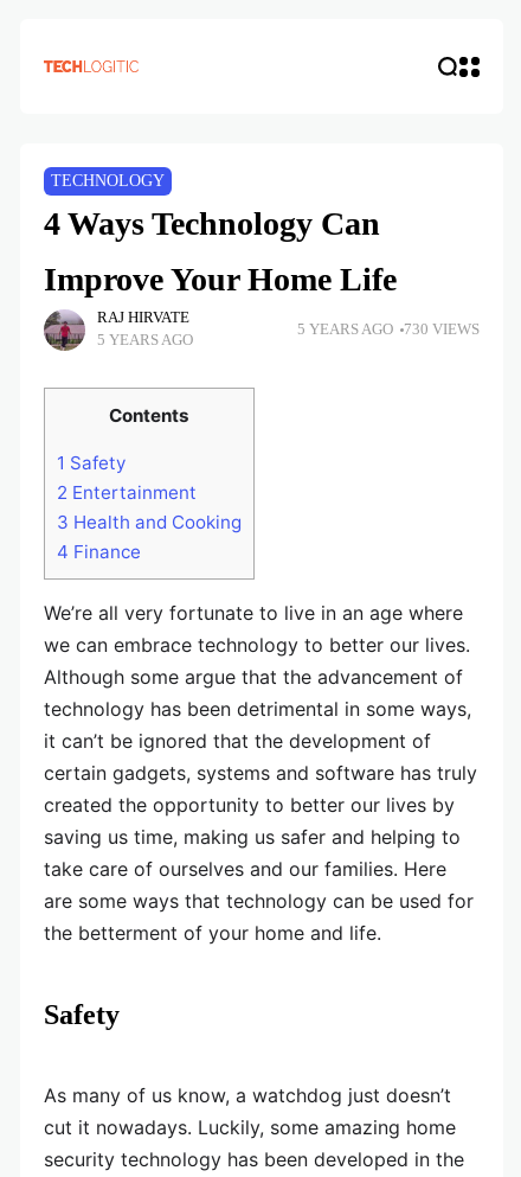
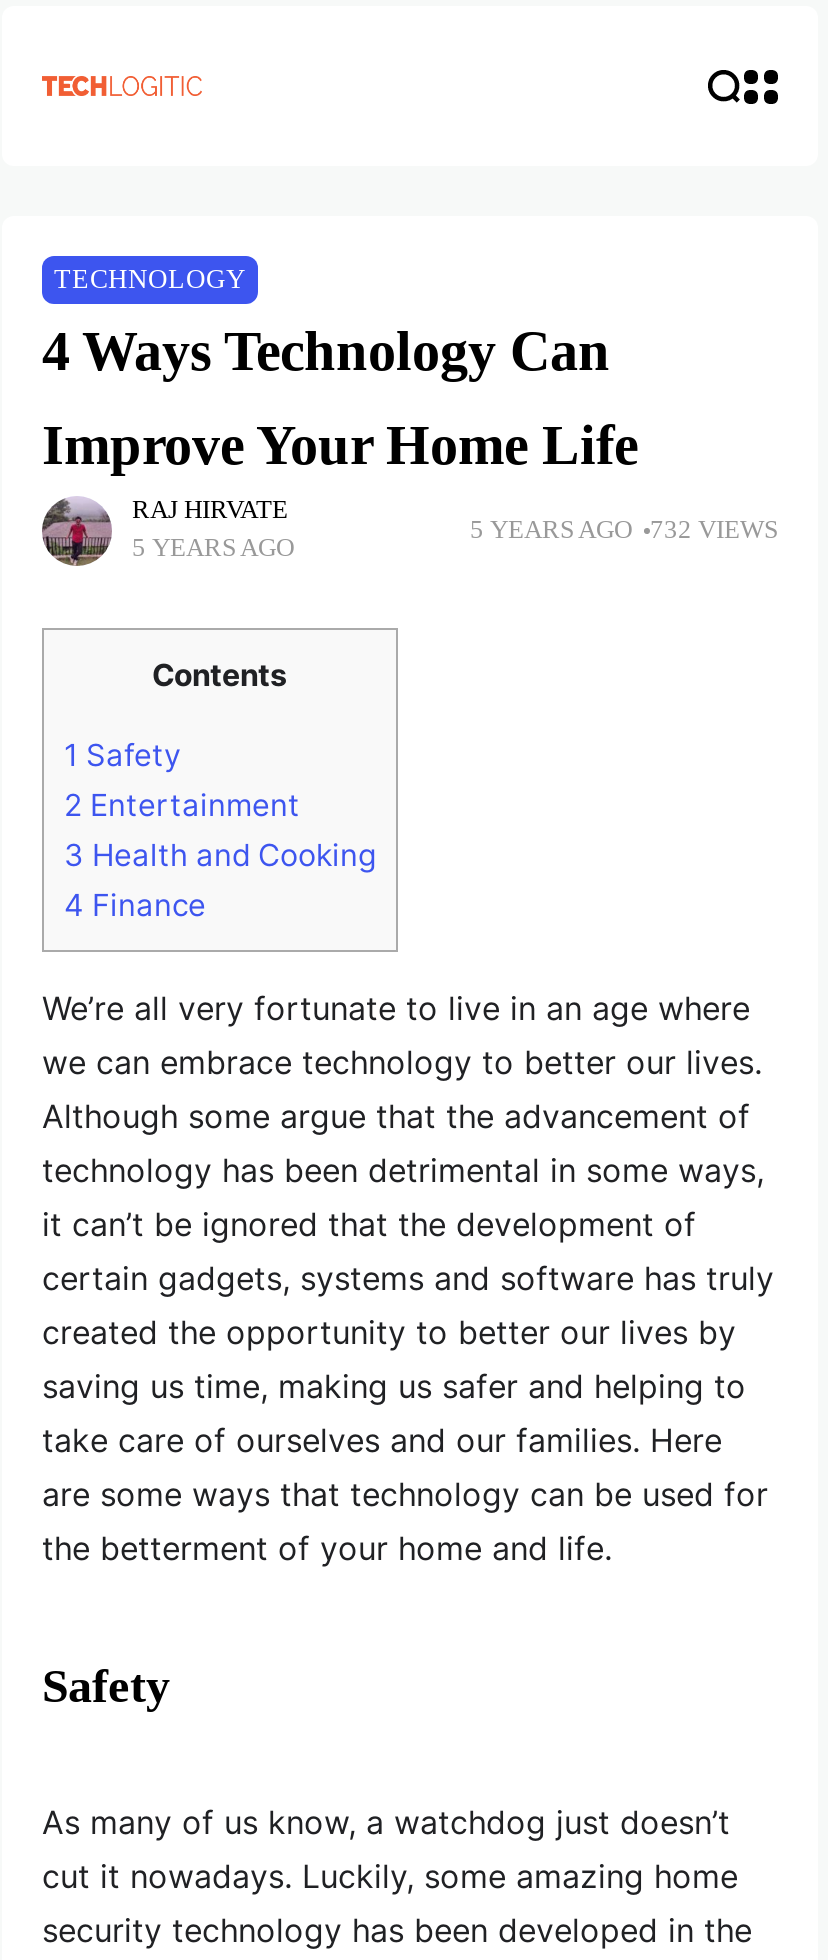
[297,321,480,337] 5 YEARS AGO 730 VIEWS -> [470,515,778,543] 5 YEARS AGO 732 VIEWS

